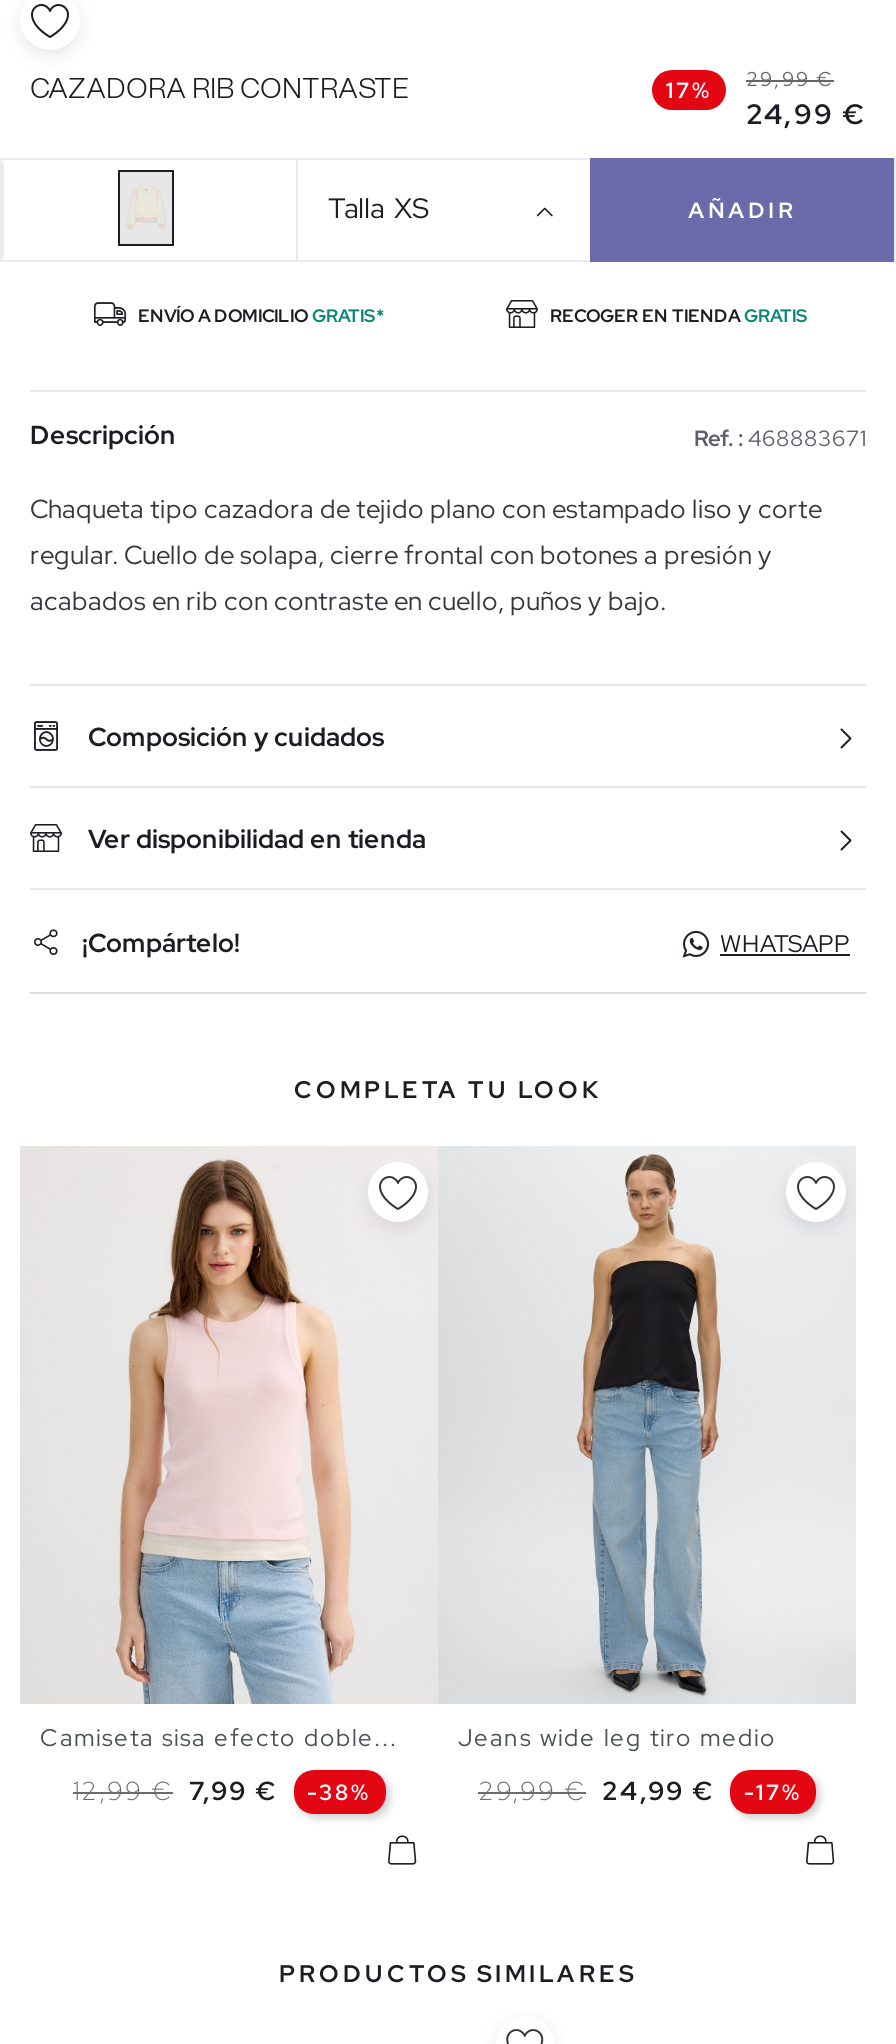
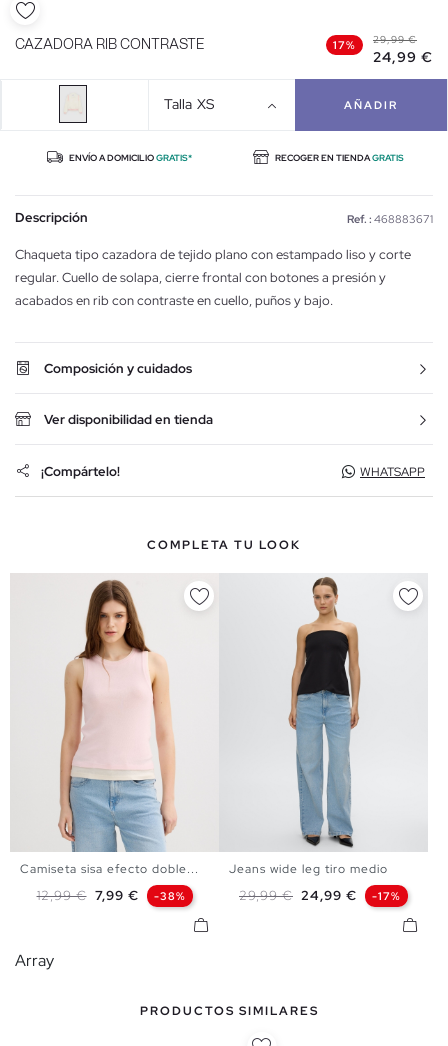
none -> [15,950,54,971] Array

